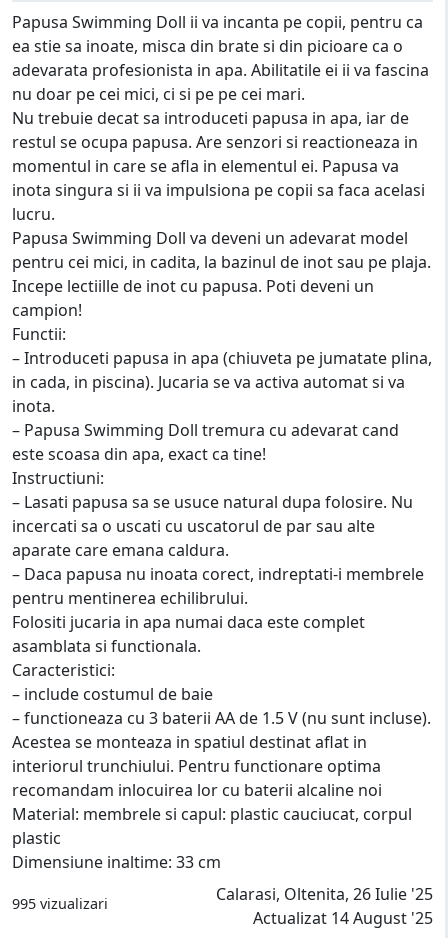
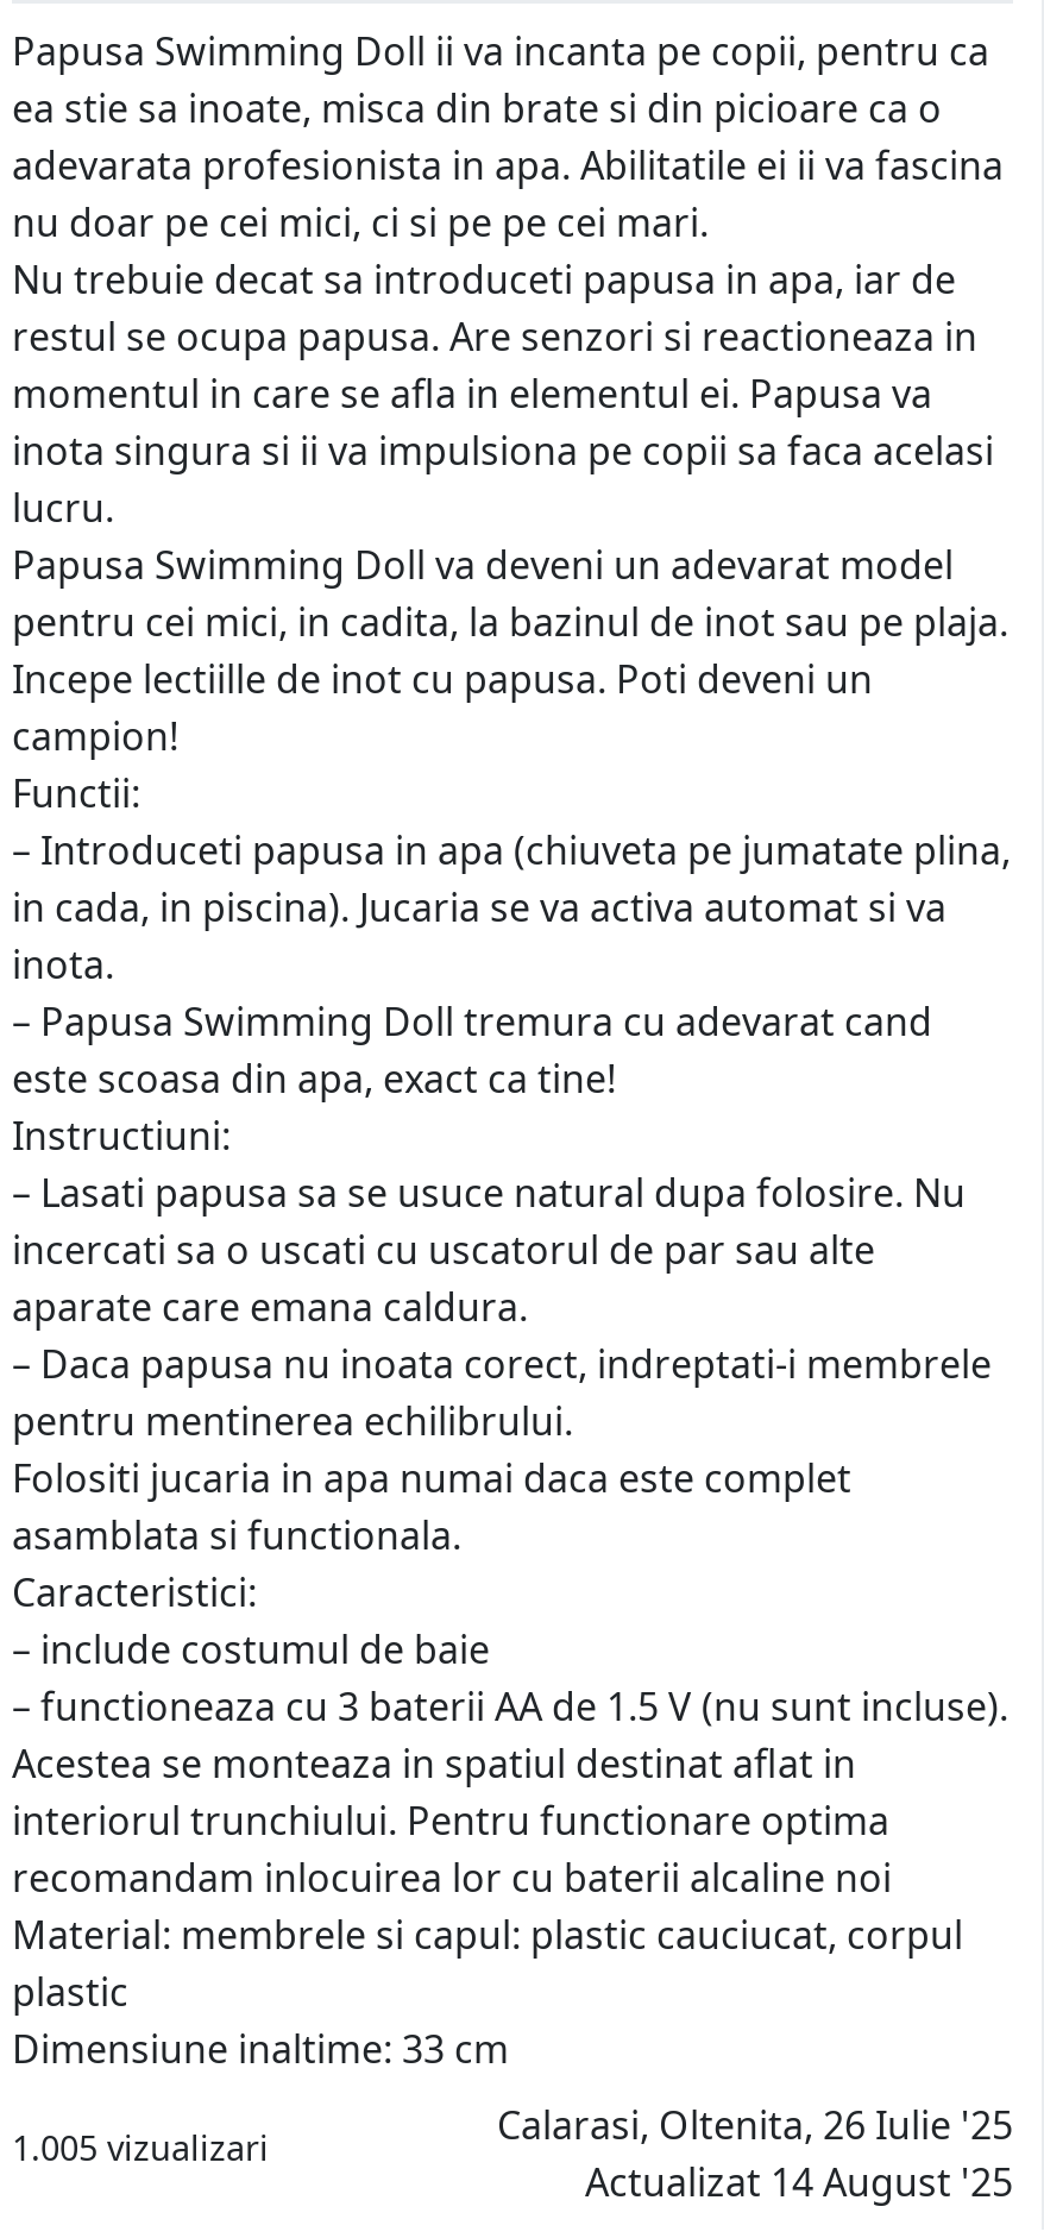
[12,894,108,913] 995 vizualizari -> [12,2126,269,2171] 1.005 vizualizari

